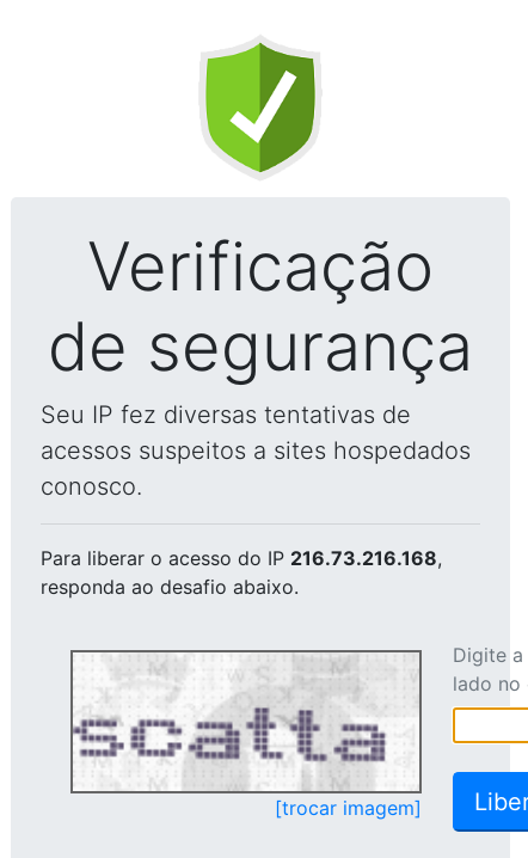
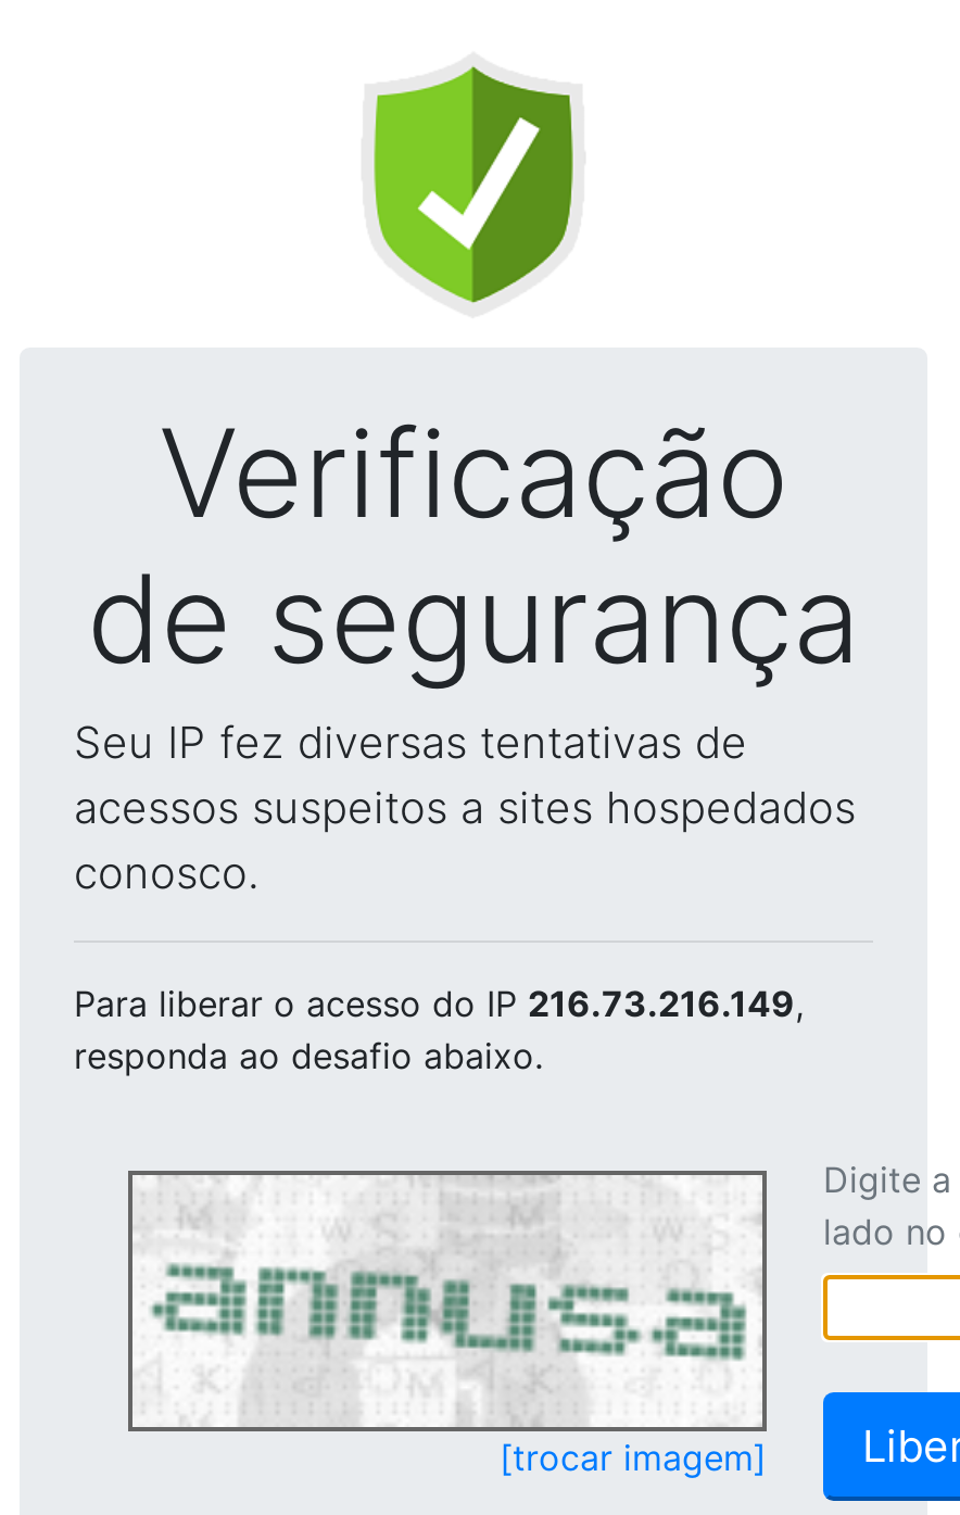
[41,546,442,570] Para liberar o acesso do IP 216.73.216.168, -> [74,982,804,1025] Para liberar o acesso do IP 216.73.216.149,
[72,660,410,790] [image] -> [132,1190,747,1425] [image]

